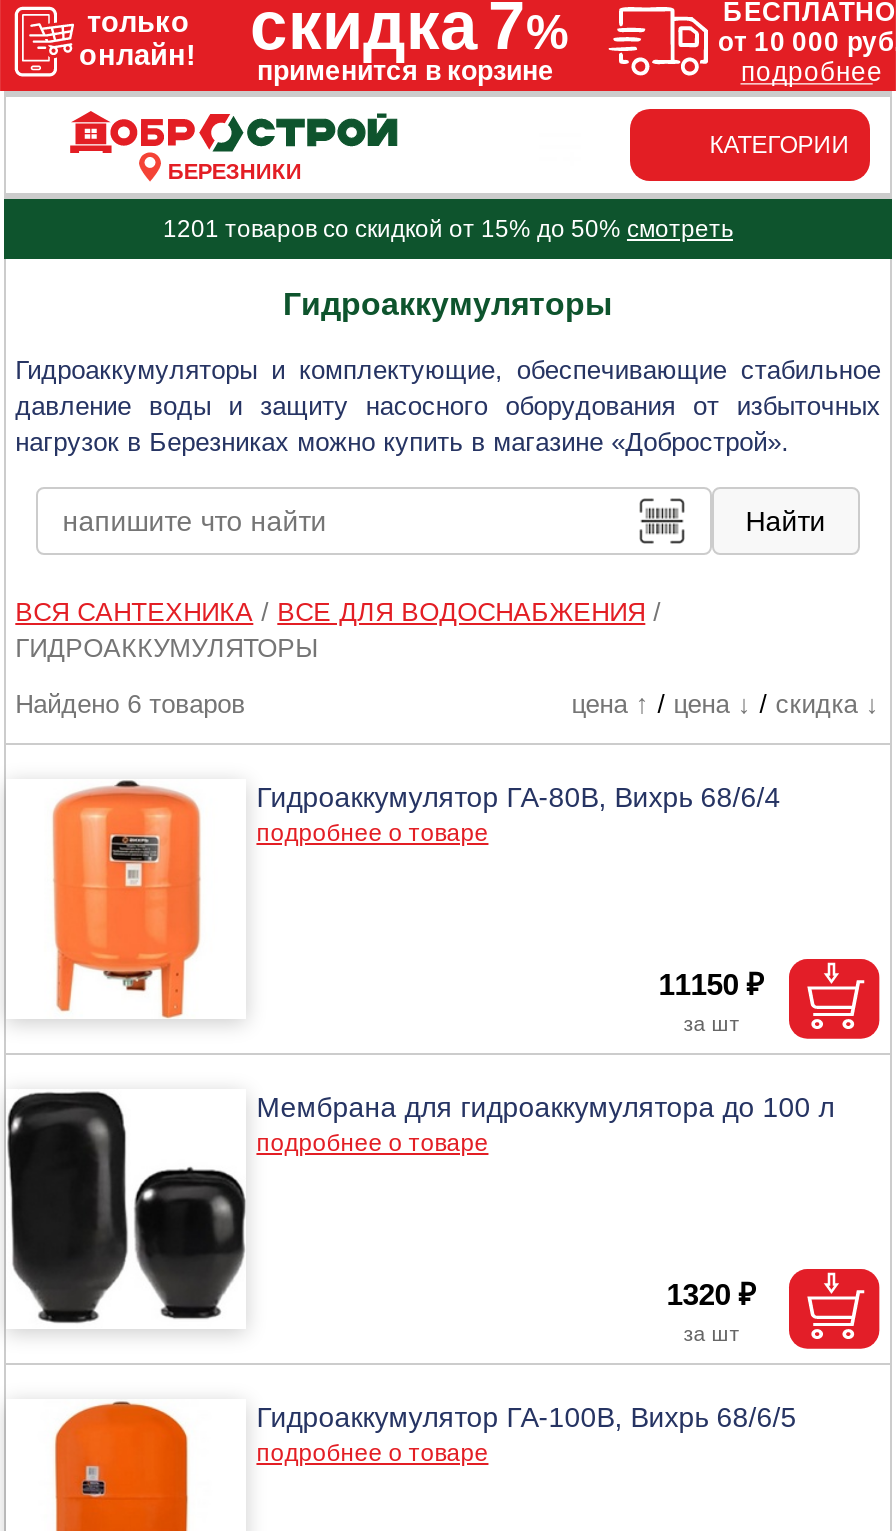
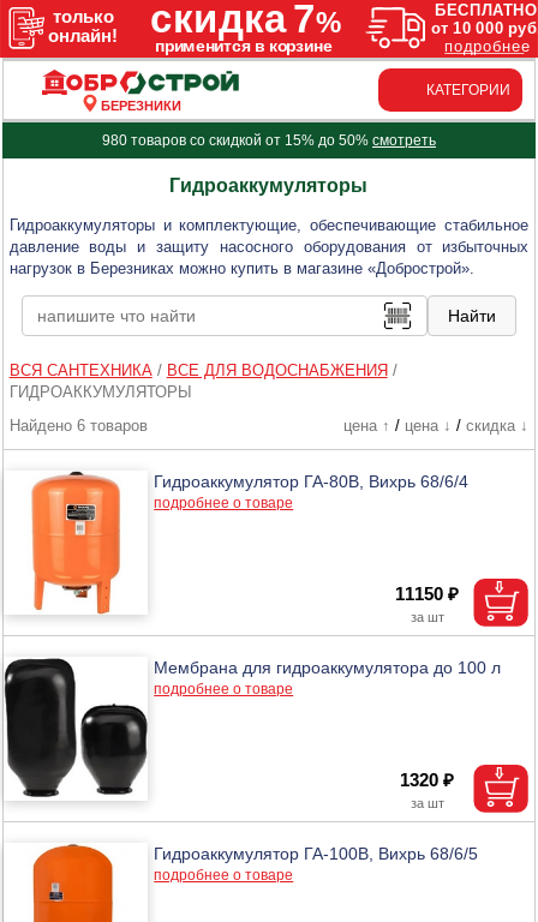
[163,215,733,243] 1201 товаров со скидкой от 15% до 50% смотреть -> [102,132,436,149] 980 товаров со скидкой от 15% до 50% смотреть

